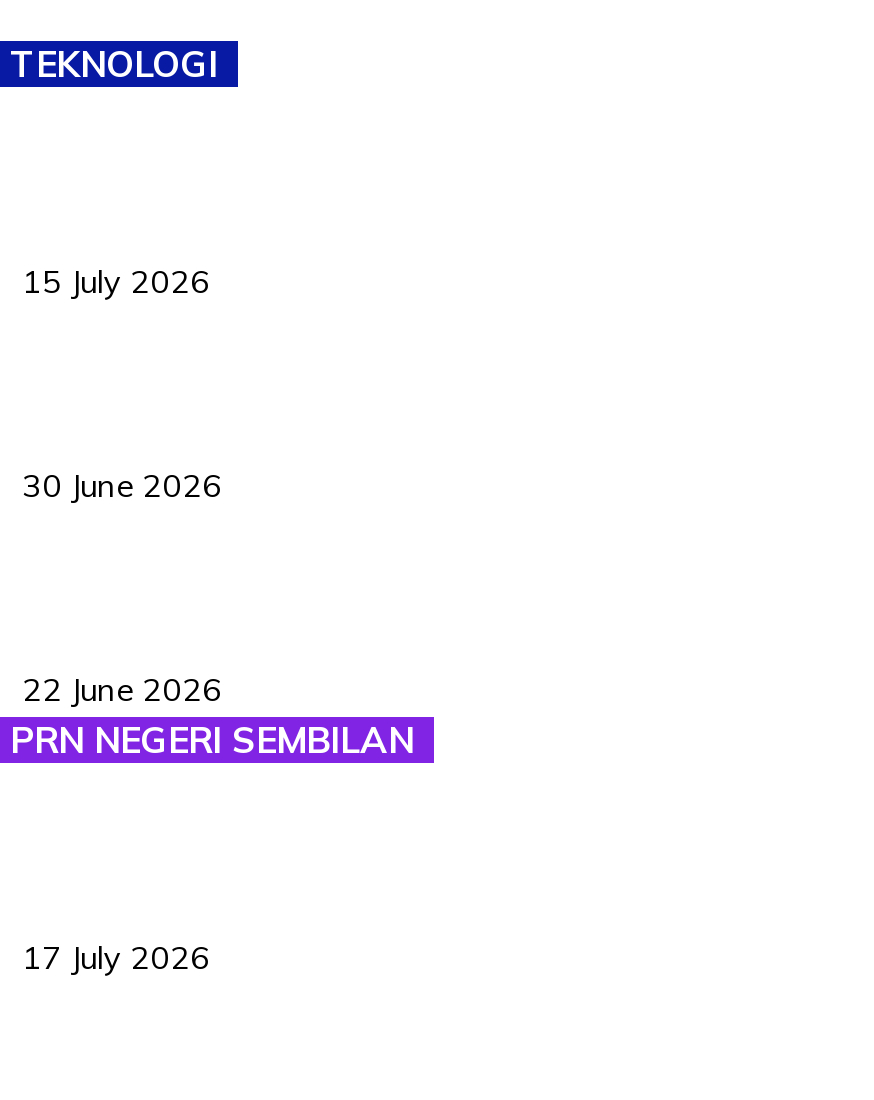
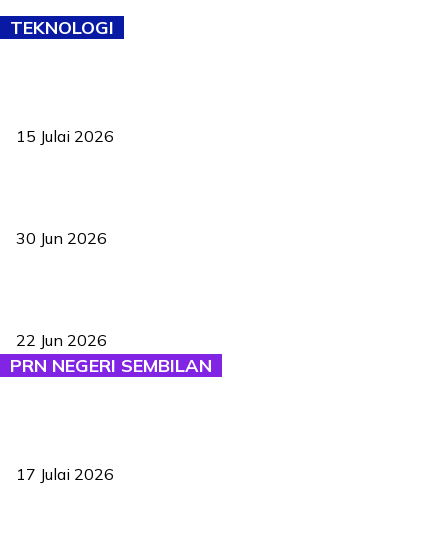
[22,261,210,301] 15 July 2026 -> [16,126,114,146] 15 Julai 2026
[22,465,222,505] 30 June 2026 -> [16,228,107,248] 30 Jun 2026
[22,669,222,709] 22 June 2026 -> [16,330,107,350] 22 Jun 2026
[22,937,210,977] 17 July 2026 -> [16,464,114,484] 17 Julai 2026

